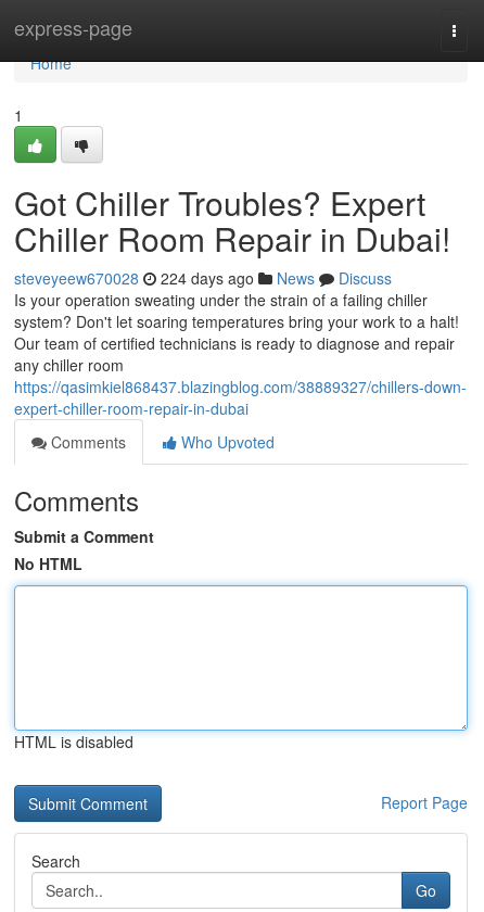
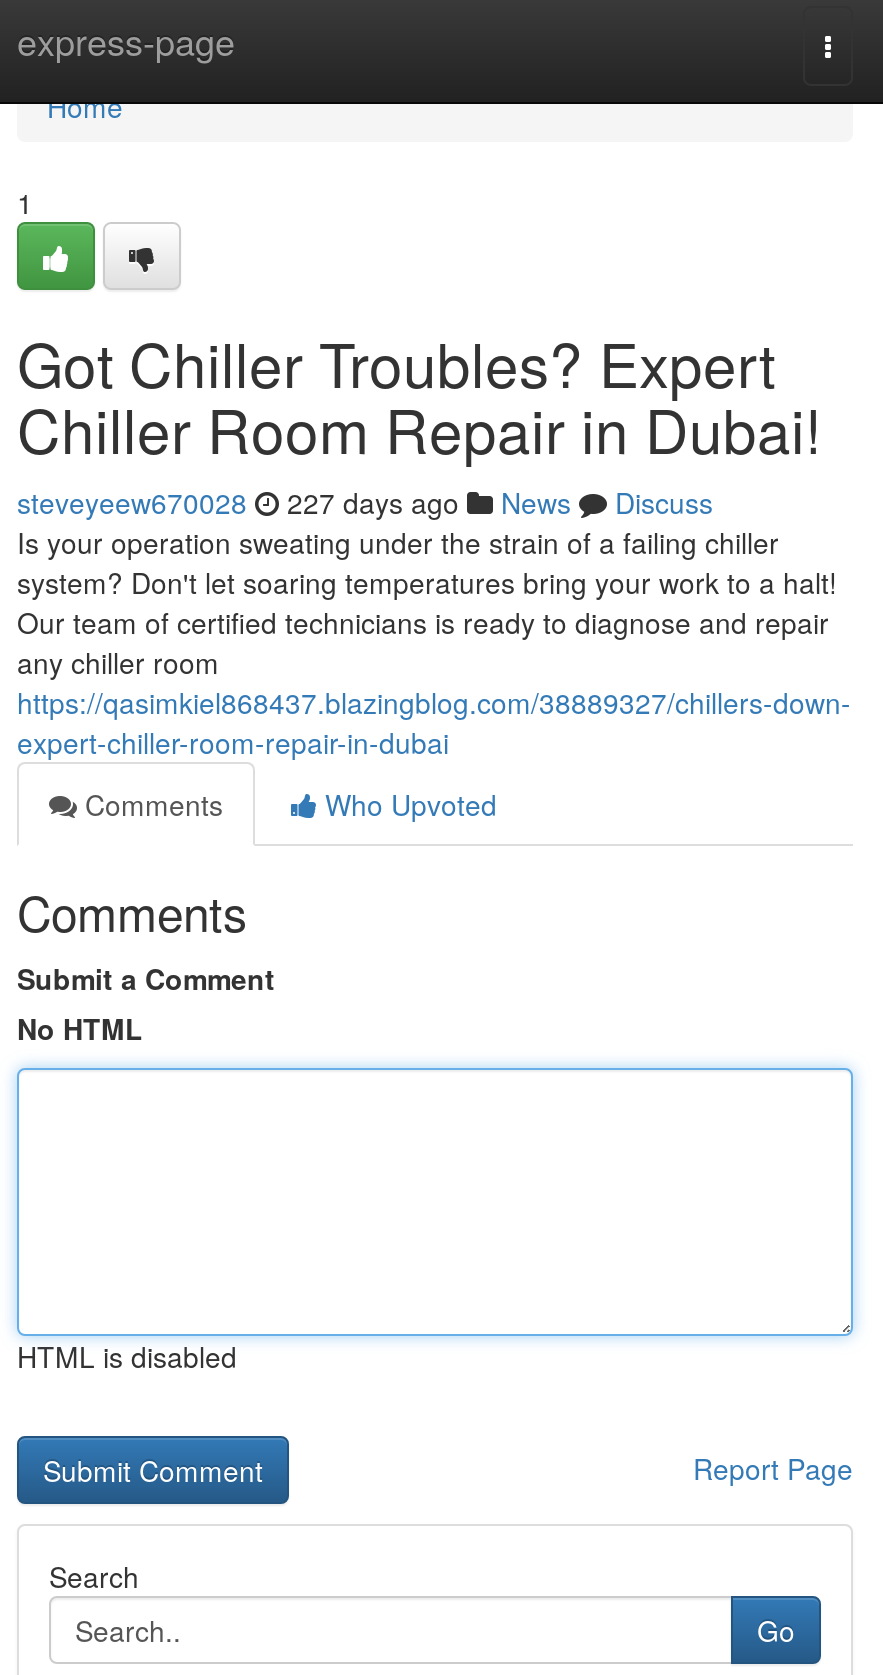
[14,267,392,289] steveyeew670028 224 days ago News Discuss -> [17,482,713,522] steveyeew670028 227 days ago News Discuss

